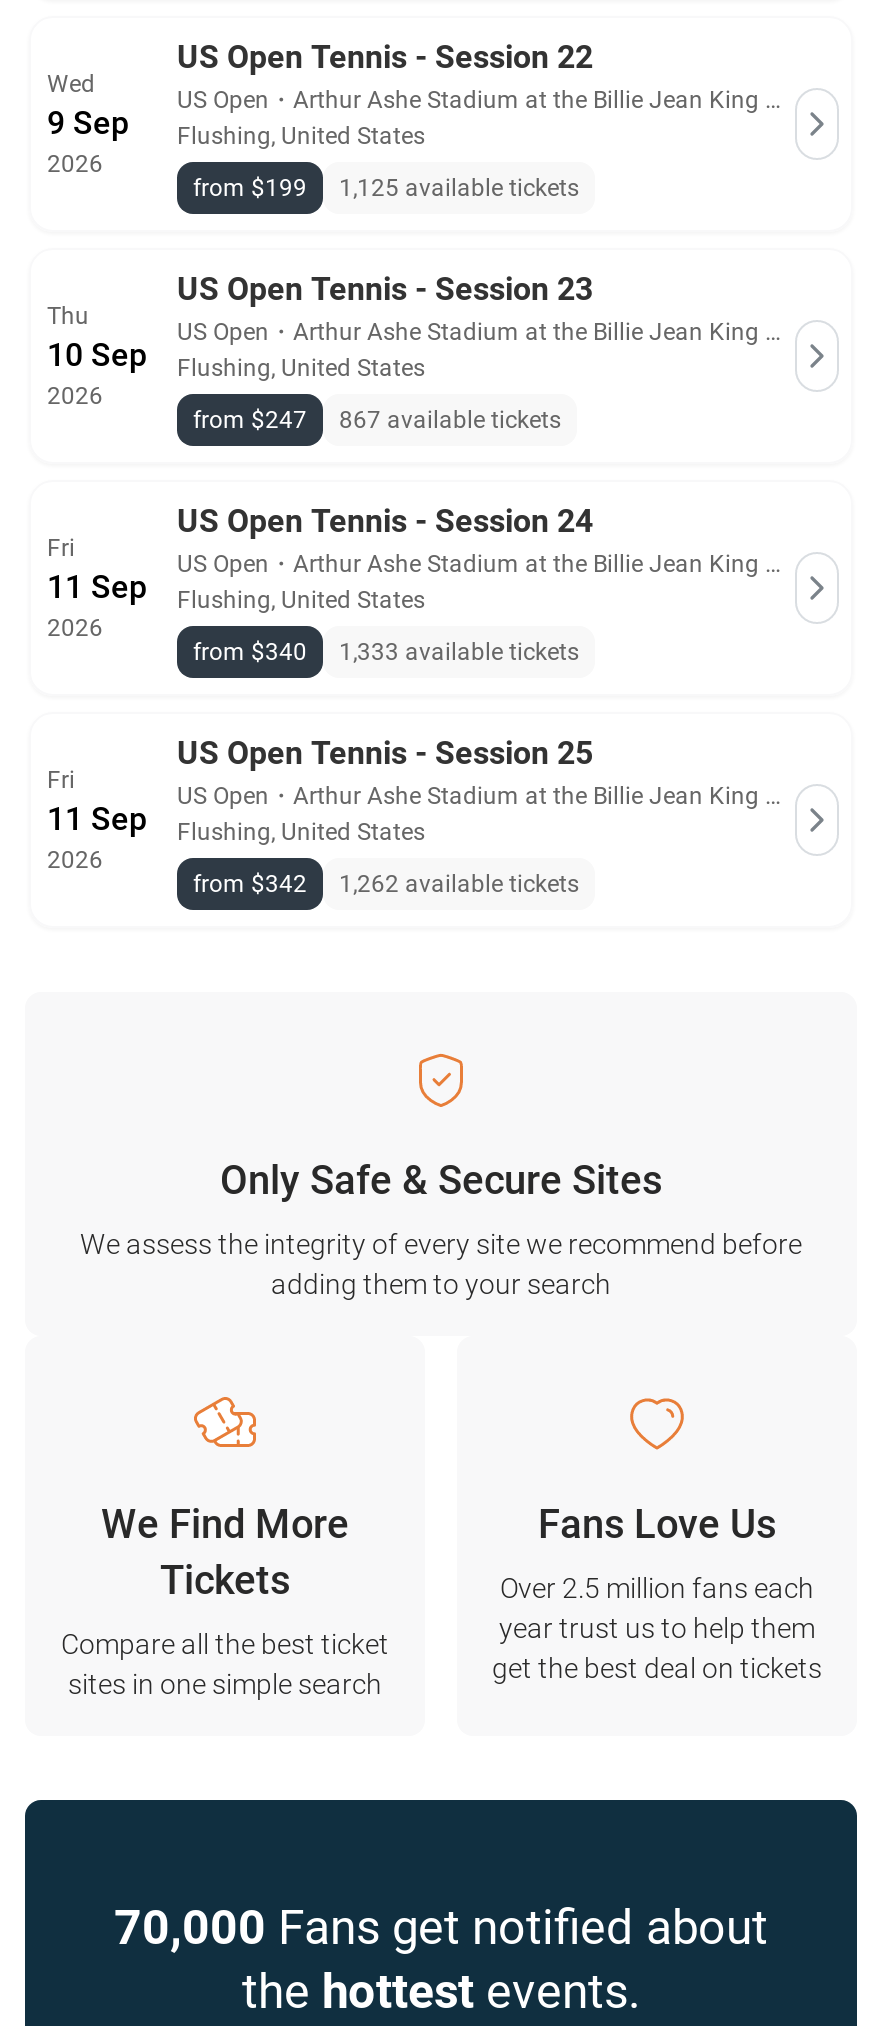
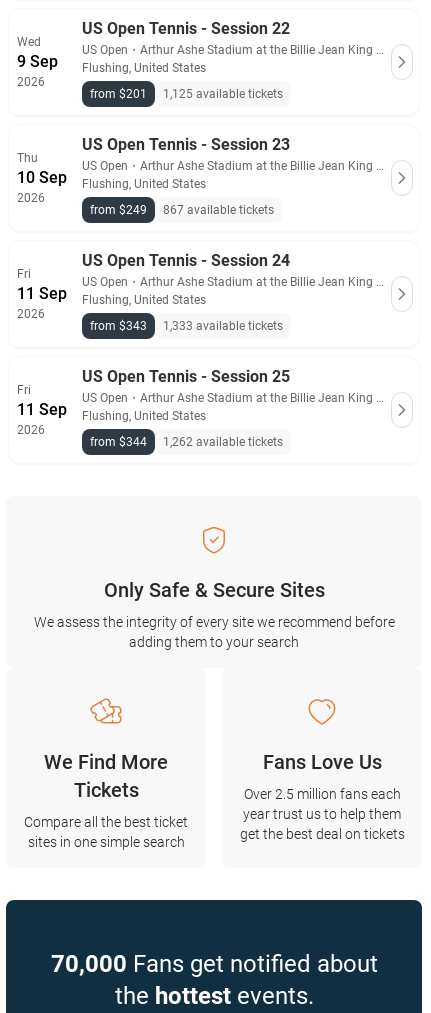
[193,174,579,202] from $199 1,125 available tickets -> [90,87,283,101] from $201 1,125 available tickets
[193,406,561,434] from $247 867 available tickets -> [90,203,274,217] from $249 867 available tickets
[193,638,579,666] from $340 1,333 available tickets -> [90,319,283,333] from $343 1,333 available tickets
[193,870,579,898] from $342 1,262 available tickets -> [90,435,283,449] from $344 1,262 available tickets

